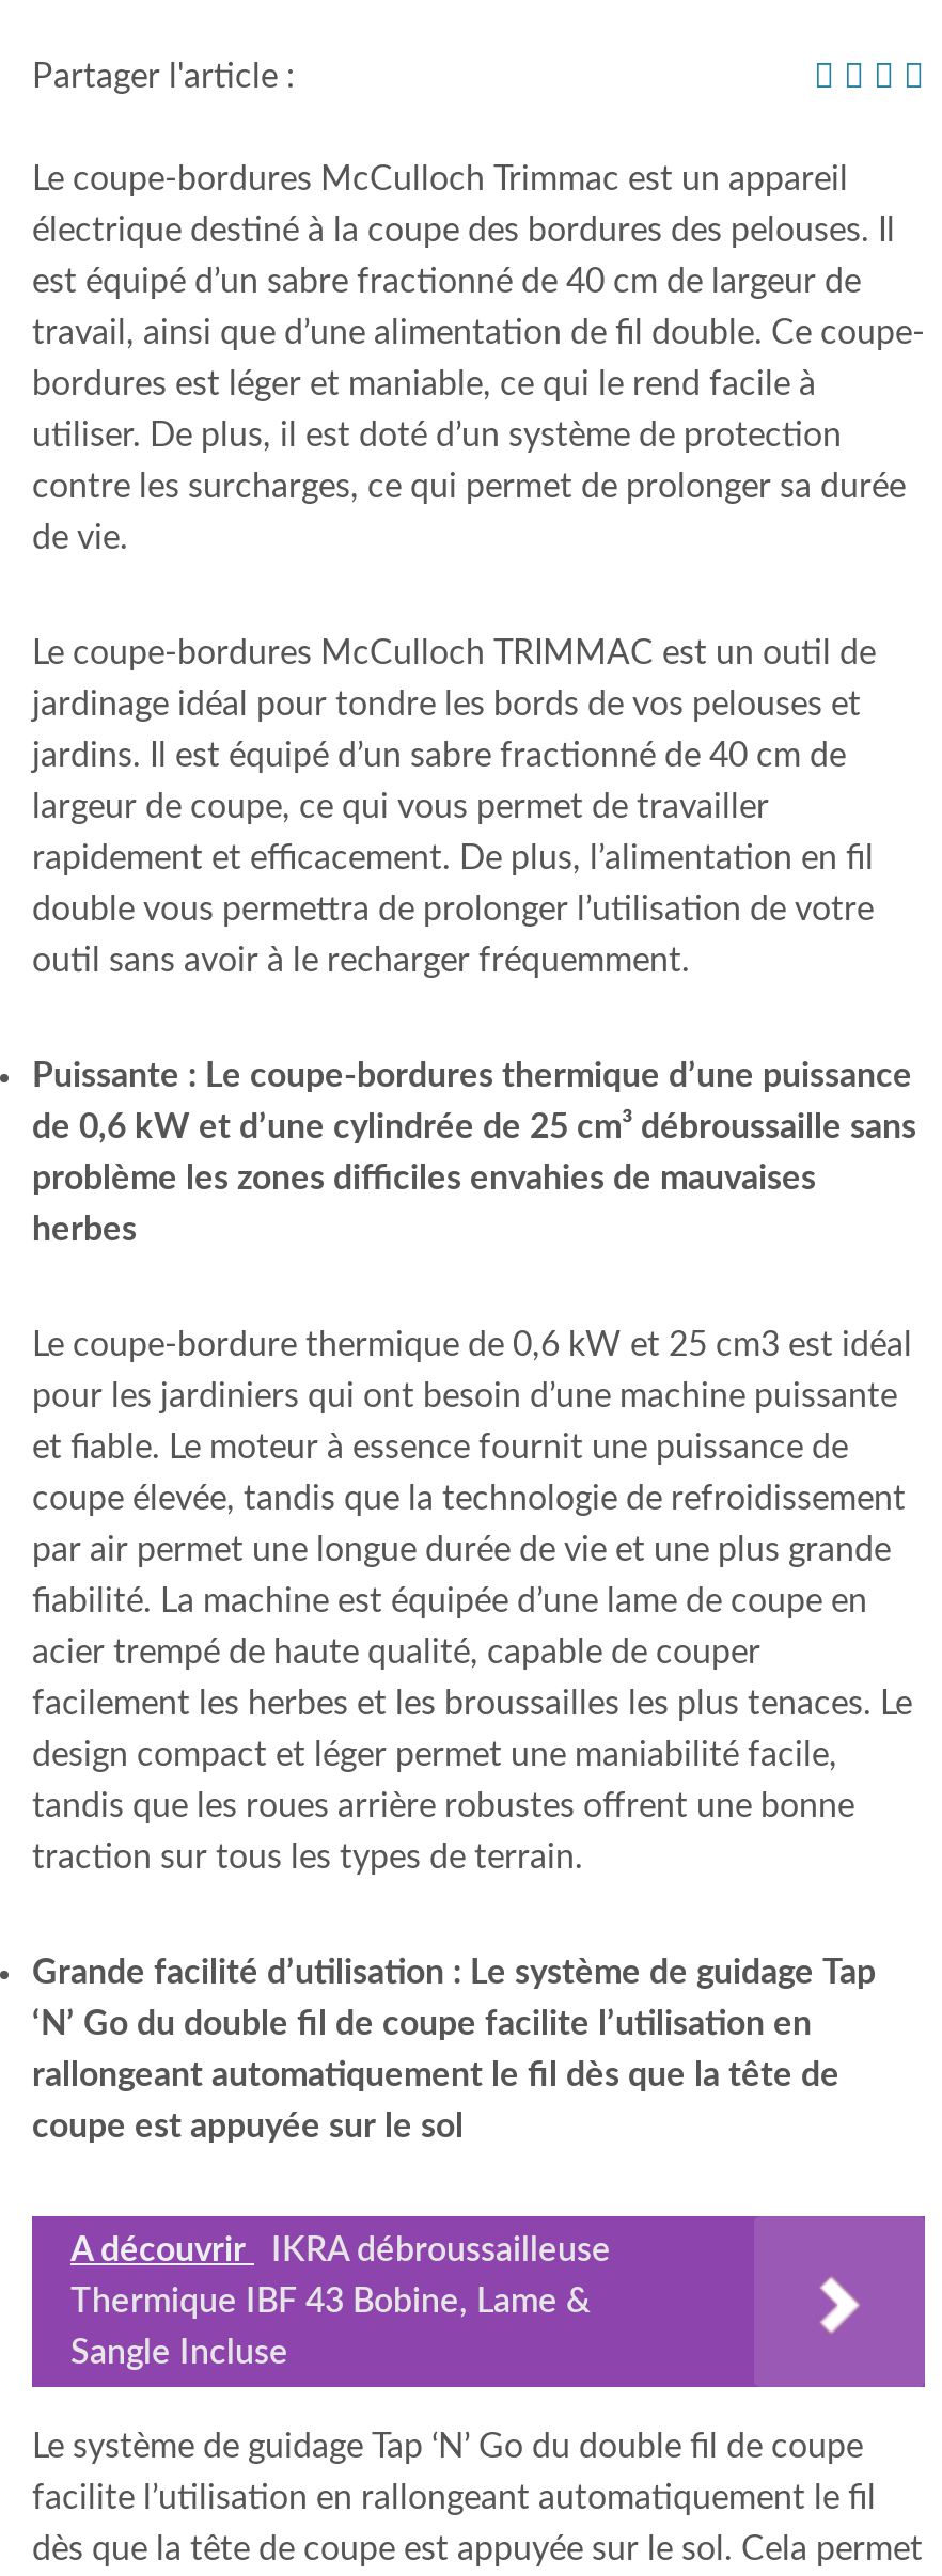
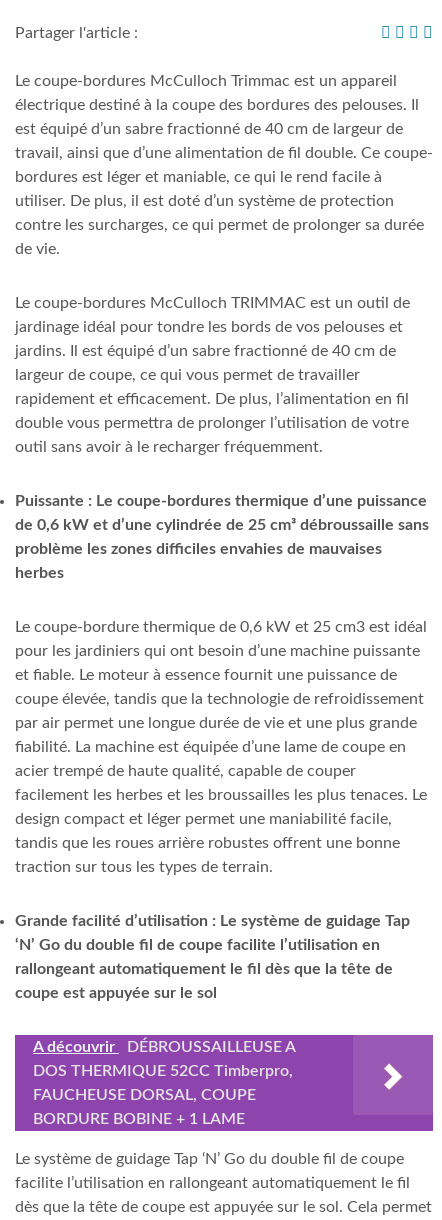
[70,2232,611,2369] A découvrir IKRA débroussailleuse | Thermique IBF 43 Bobine, Lame & | Sangle Incluse -> [33,1039,295,1127] A découvrir DÉBROUSSAILLEUSE A | DOS THERMIQUE 52CC Timberpro, | FAUCHEUSE DORSAL, COUPE | BORDURE BOBINE + 1 LAME

